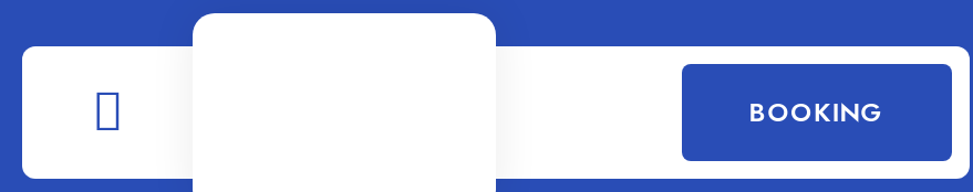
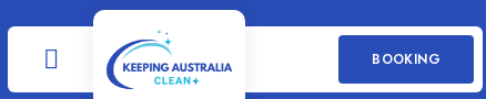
none -> [105,30,233,90] [image]

